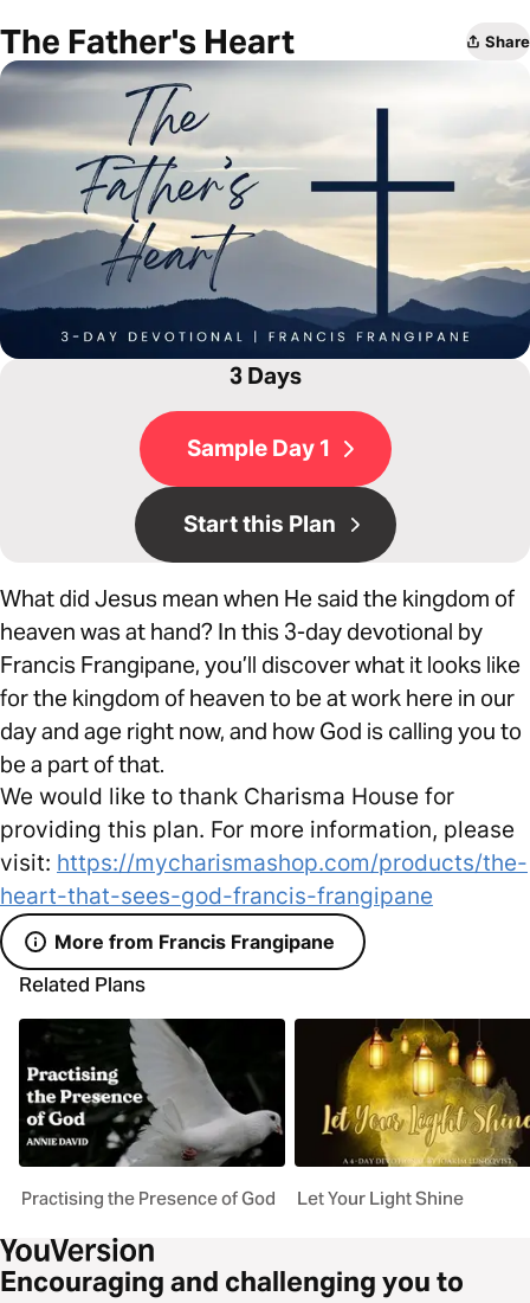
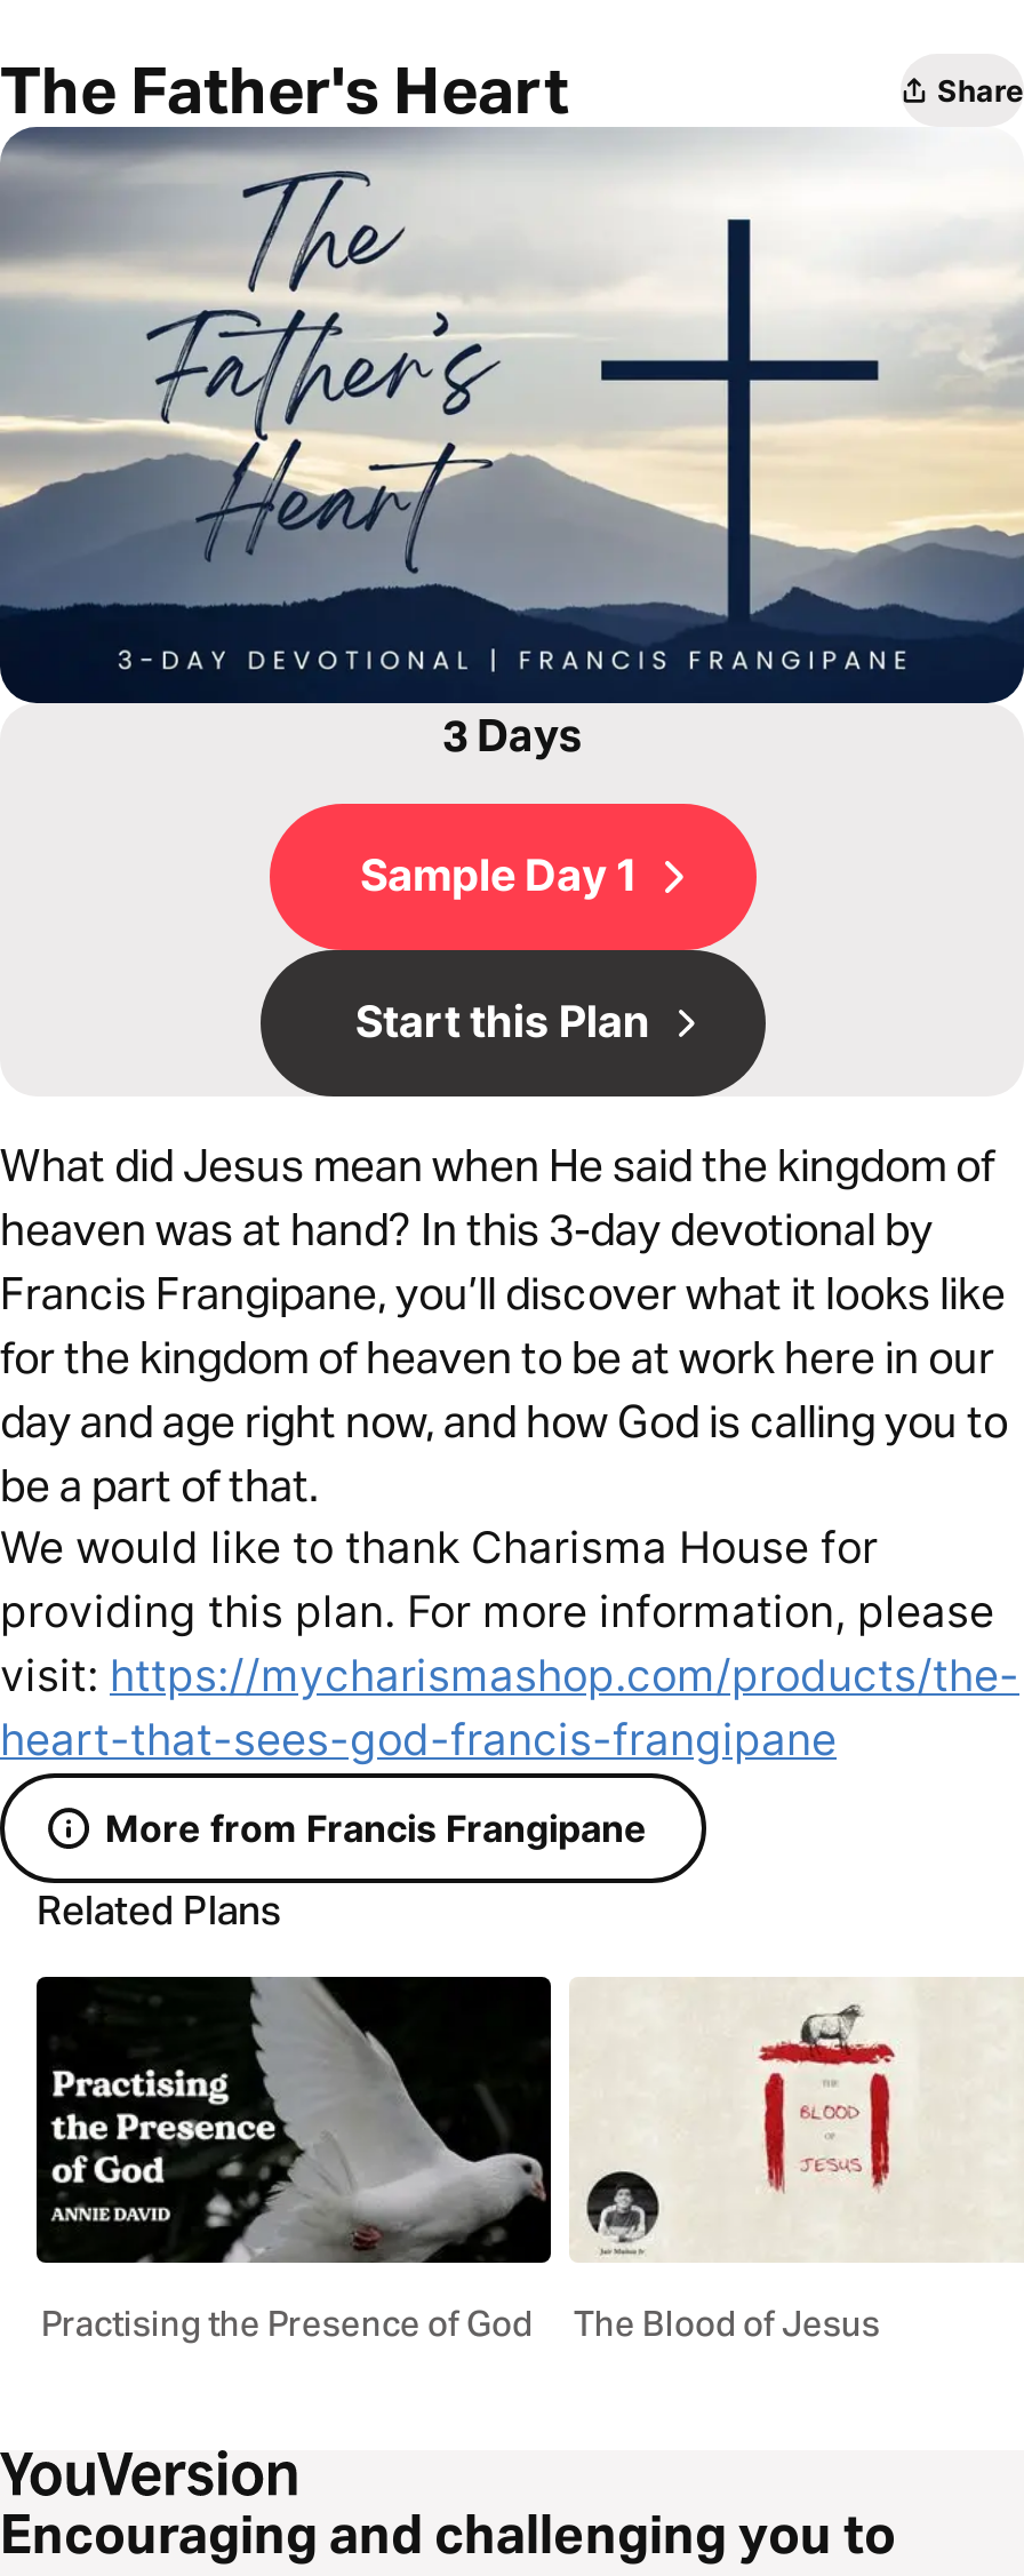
[293,1018,526,1209] [image] | Let Your Light Shine -> [569,1977,1017,2345] [image] | The Blood of Jesus

